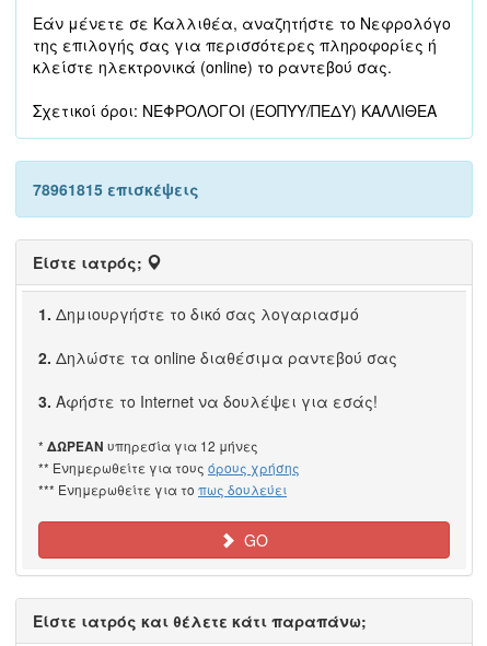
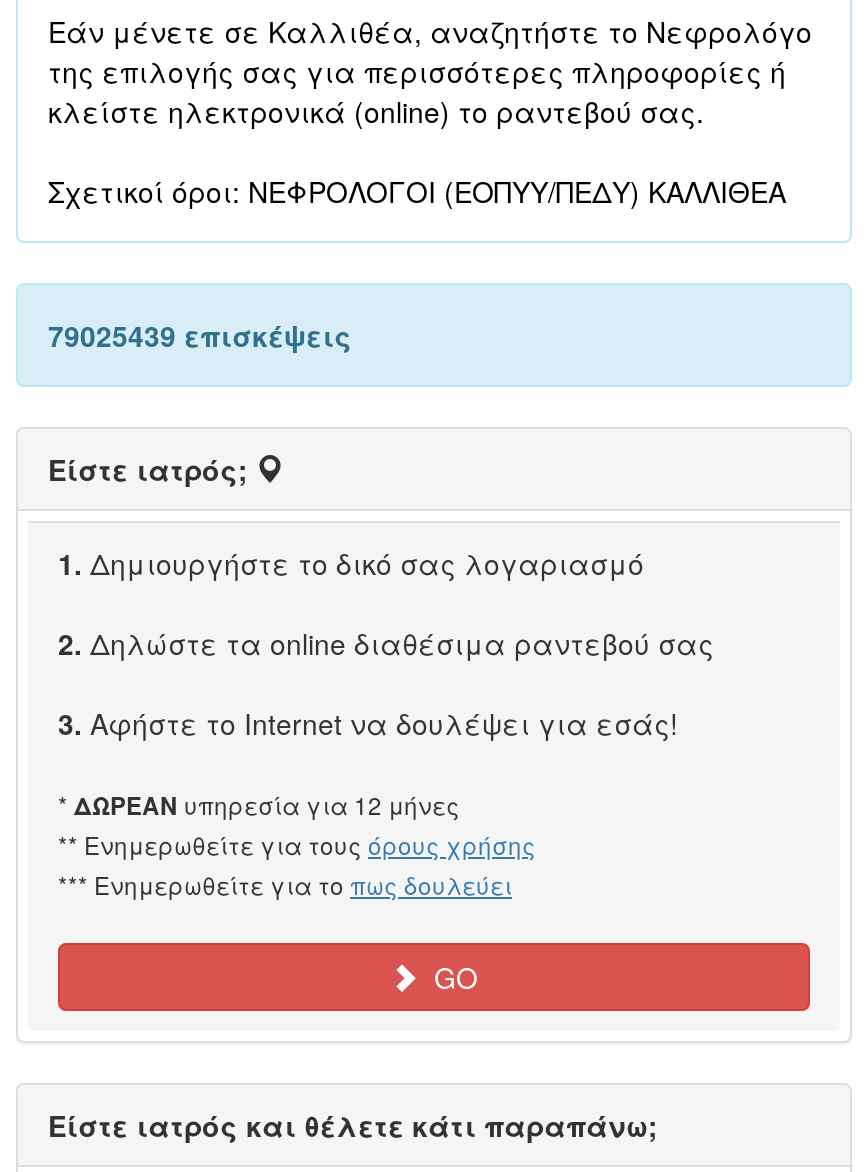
[33,178,199,200] 78961815 επισκέψεις -> [48,315,352,355] 79025439 επισκέψεις

